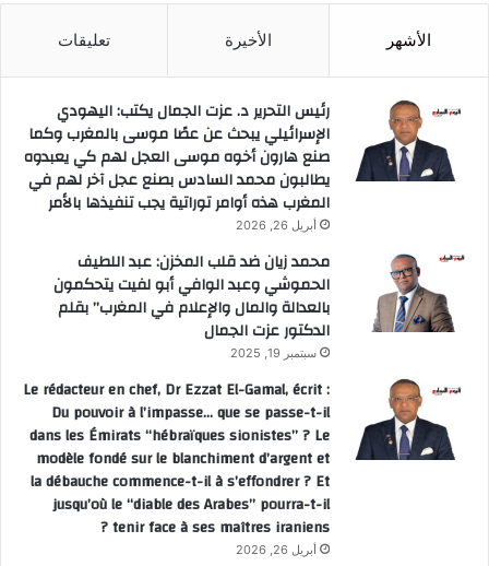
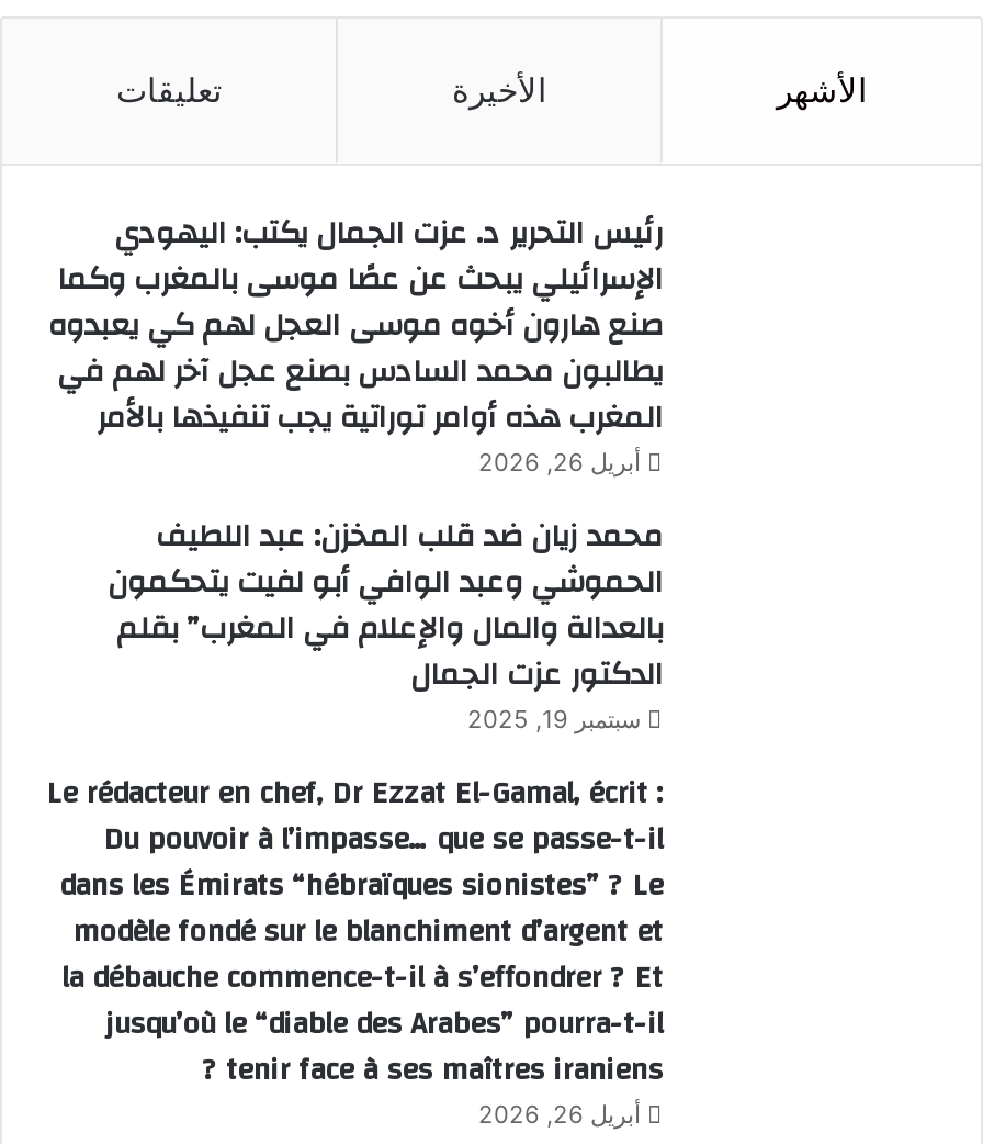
[355,99,462,182] [image] -> none
[371,252,465,333] [image] -> none
[355,378,462,461] [image] -> none

